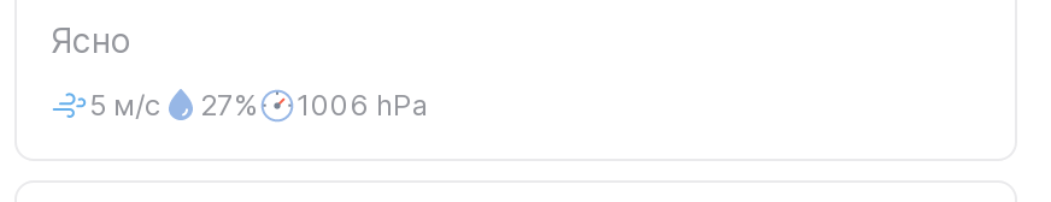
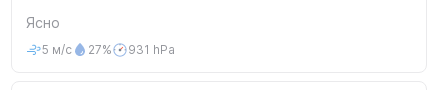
[89,86,429,122] 5 м/с 27% 1006 hPa -> [42,42,175,57] 5 м/с 27% 931 hPa

